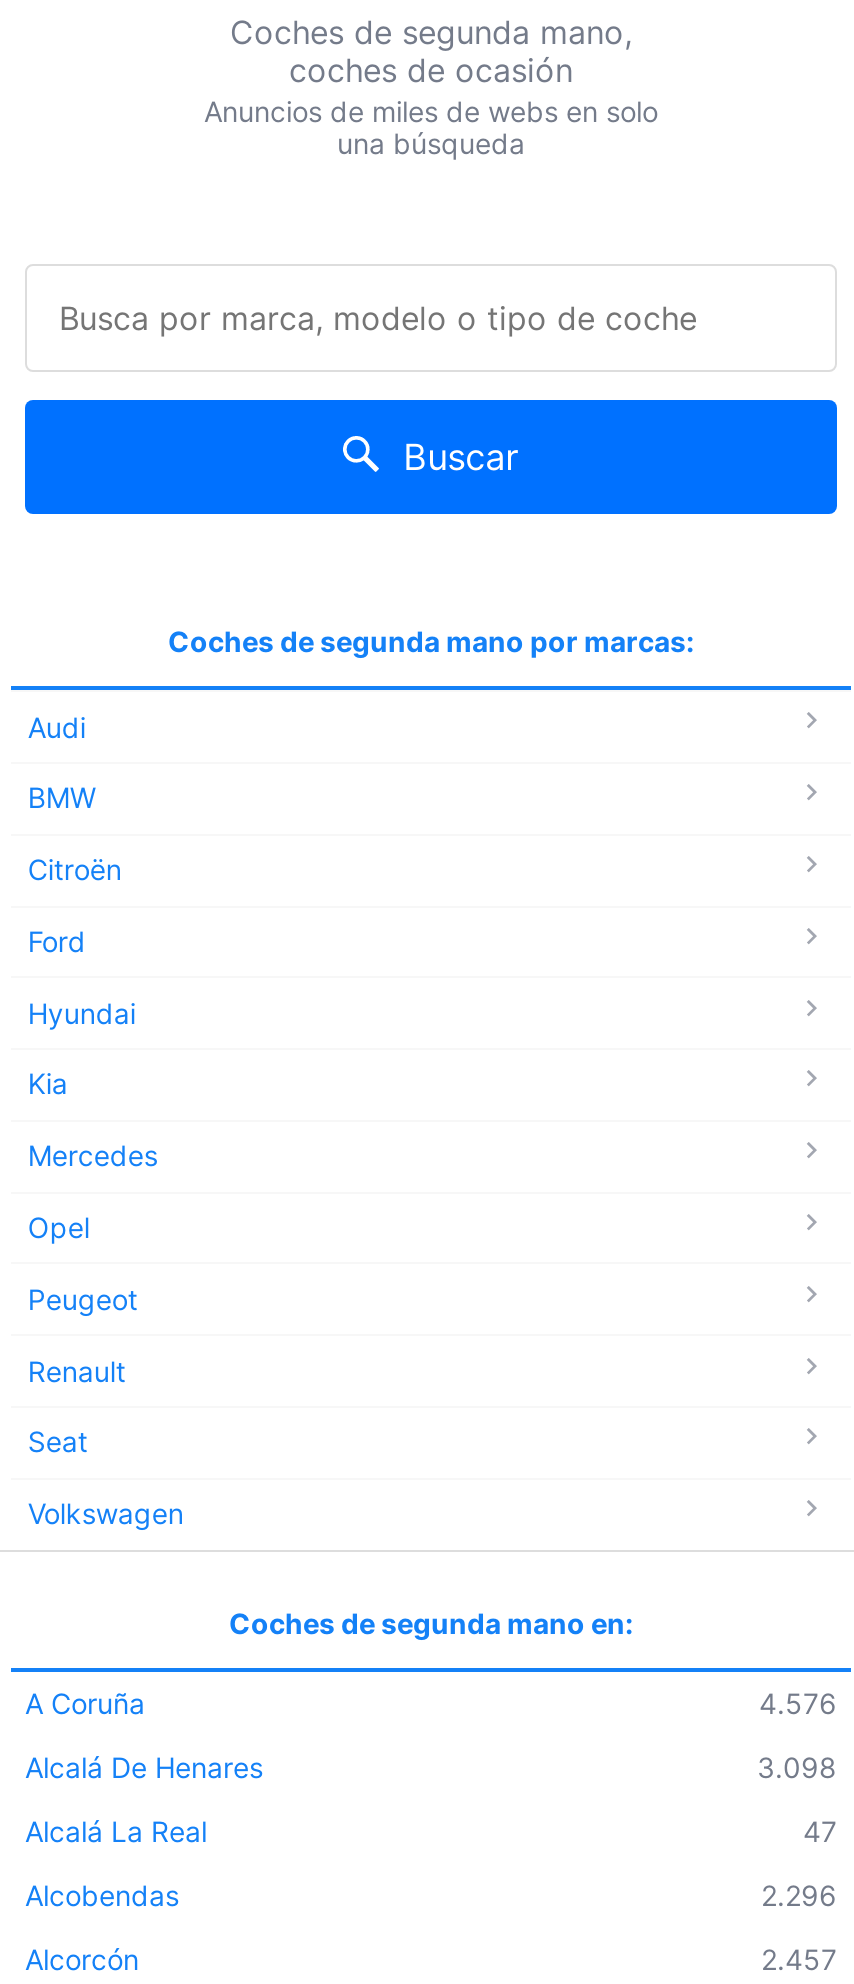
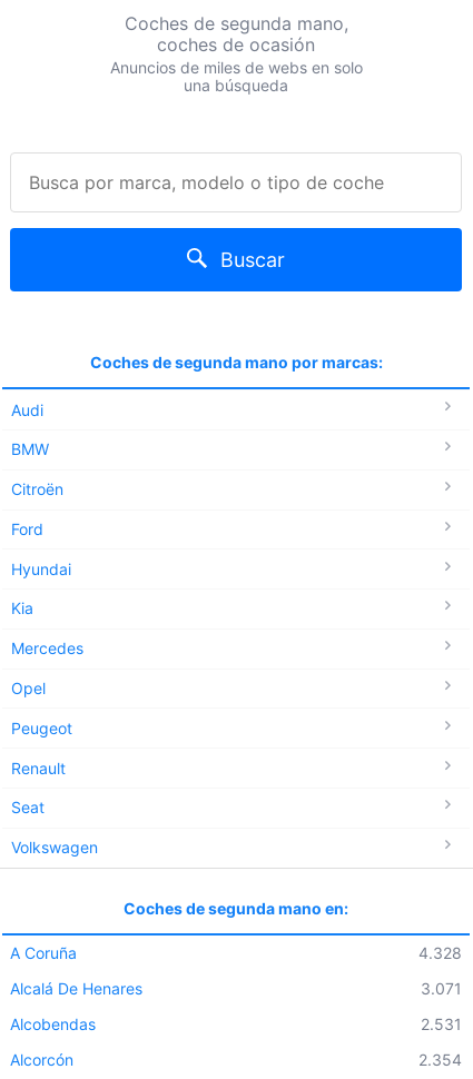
[759,1685,837,1719] 4.576 -> [418,943,462,962] 4.328
[25,1749,837,1847] 3.098 | Alcalá La Real | 47 -> [421,978,462,997] 3.071
[761,1877,837,1911] 2.296 -> [421,1014,462,1033] 2.531
[761,1941,837,1975] 2.457 -> [418,1050,462,1069] 2.354

